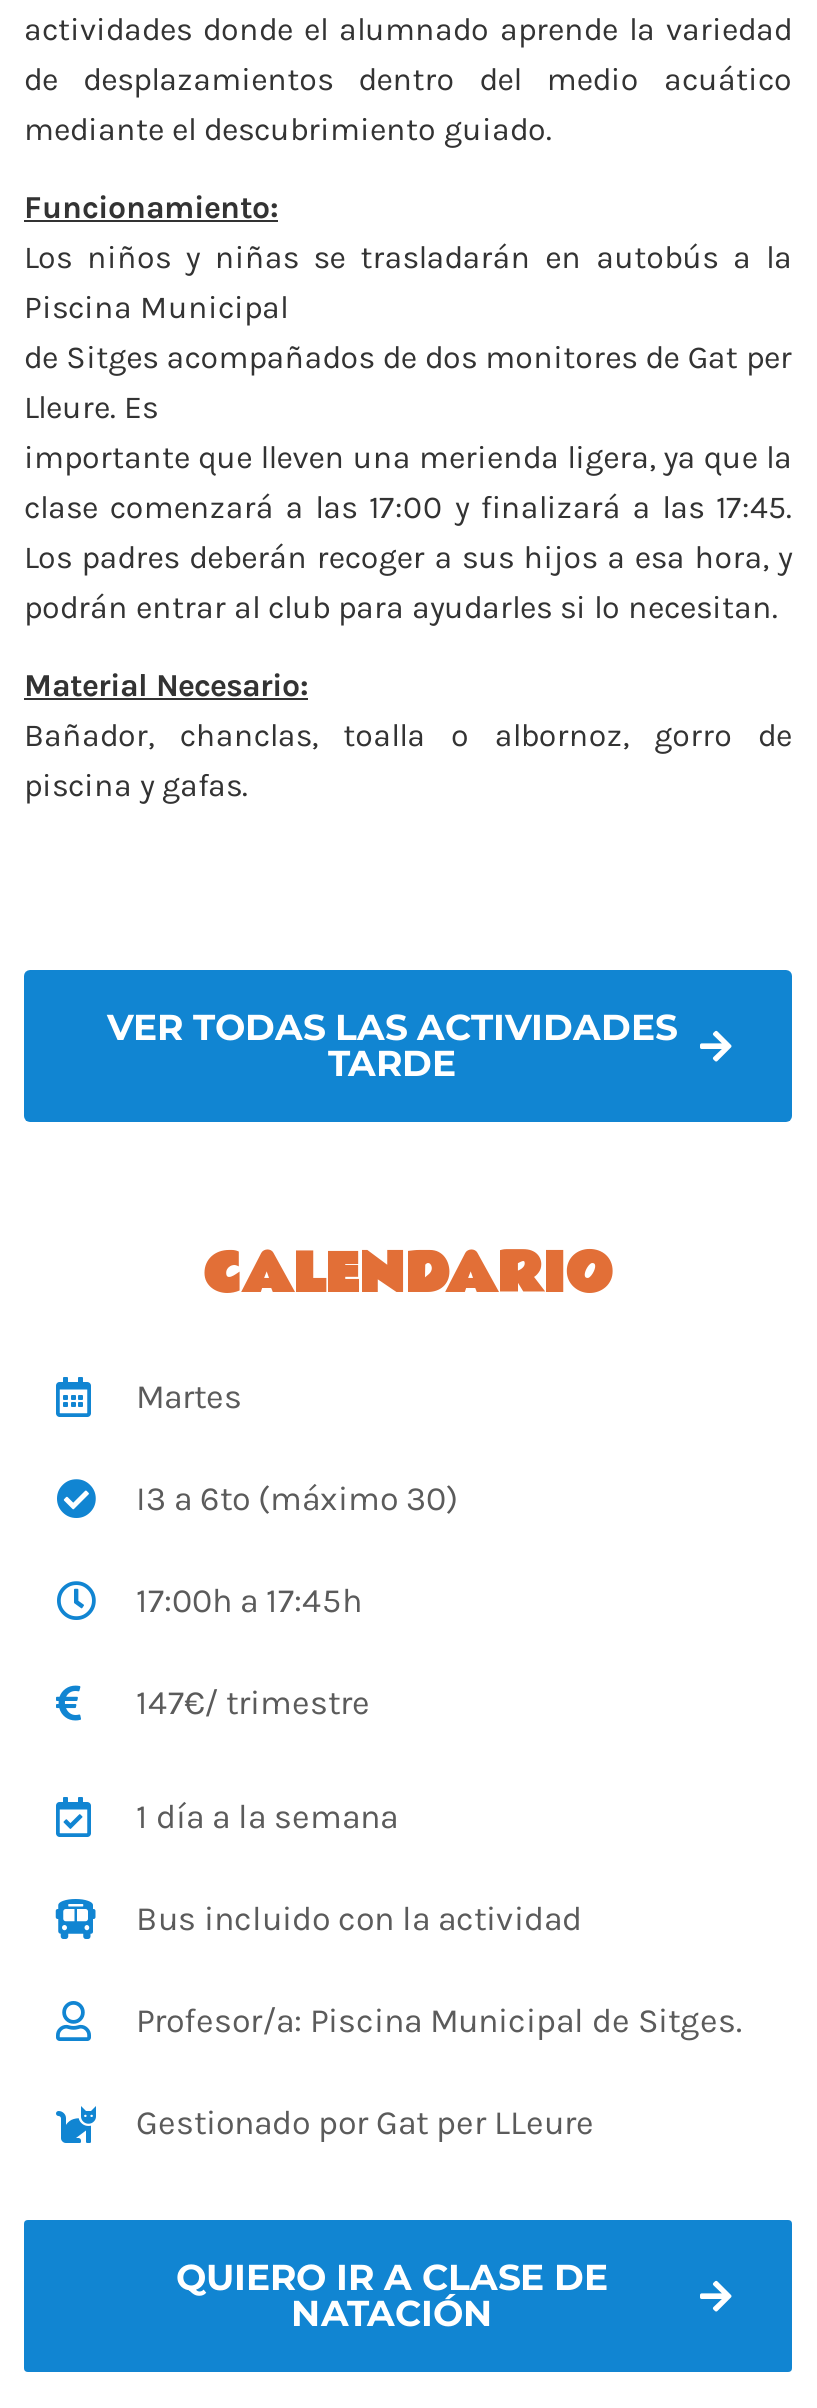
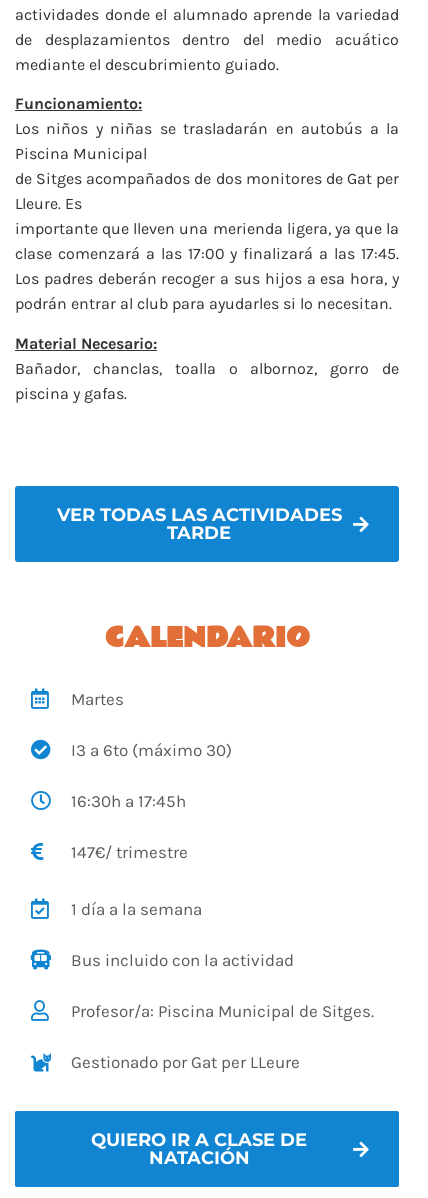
[136,1581,362,1621] 17:00h a 17:45h -> [71,790,186,810] 16:30h a 17:45h

